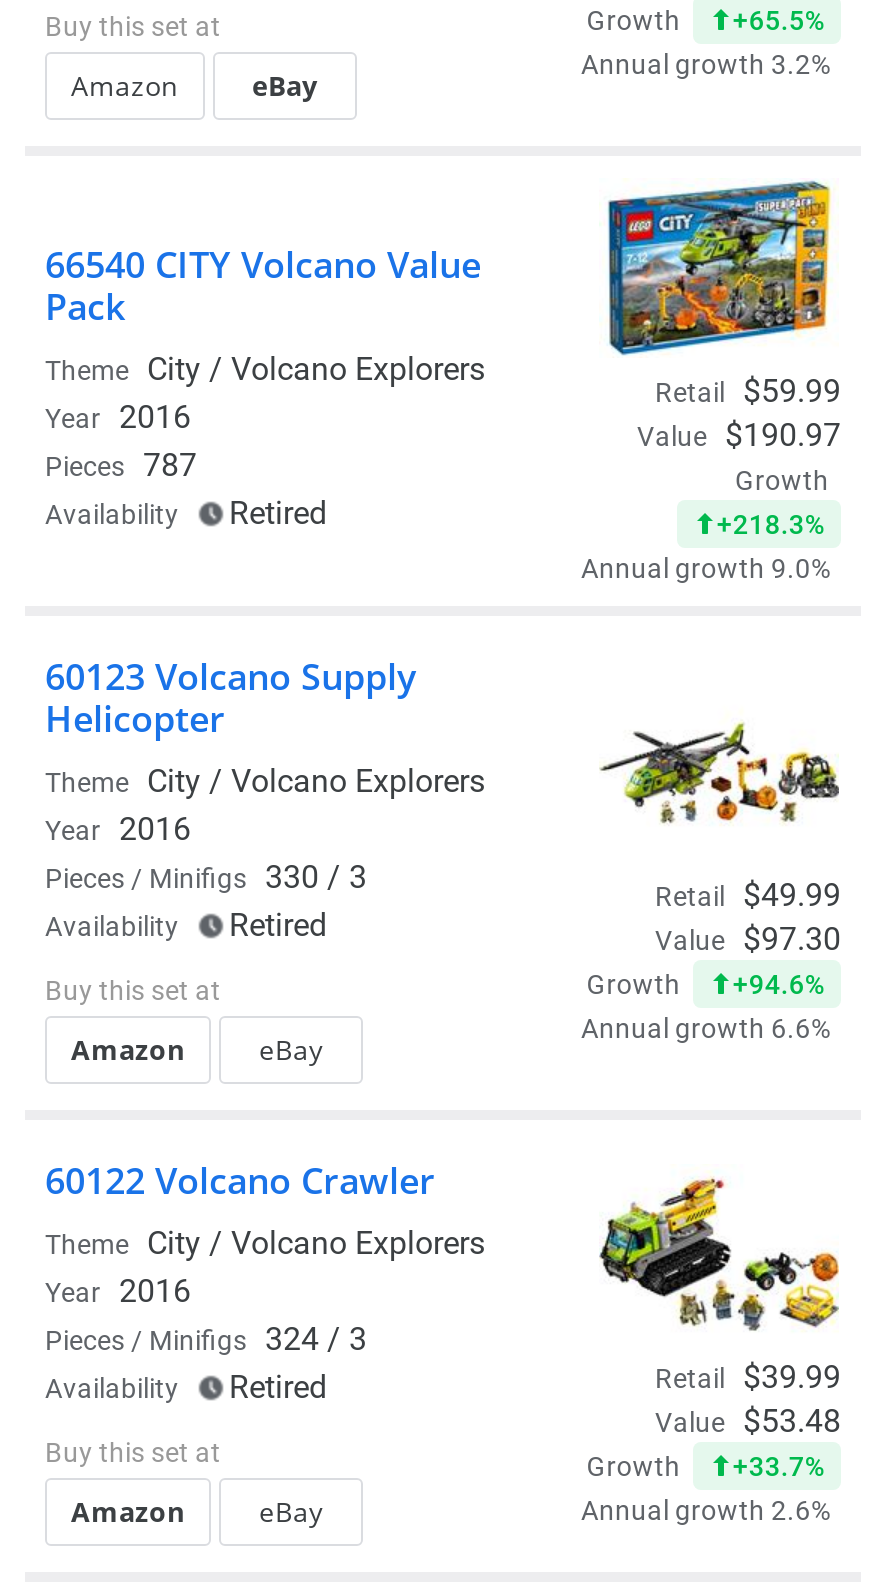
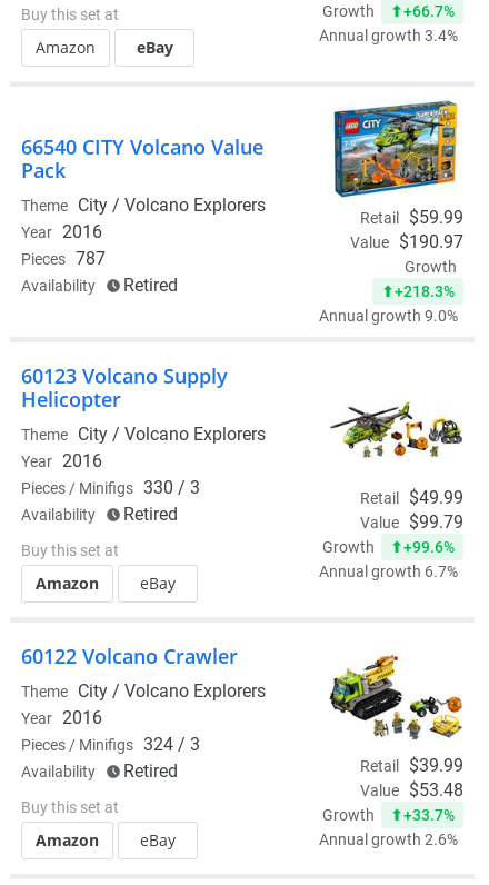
[586,4,825,37] Growth +65.5% -> [322,2,454,20] Growth +66.7%
[581,49,831,81] Annual growth 3.2% -> [319,27,458,45] Annual growth 3.4%
[655,921,841,959] Value $97.30 -> [360,512,463,533] Value $99.79
[586,968,825,1001] Growth +94.6% -> [322,538,454,556] Growth +99.6%
[581,1013,831,1045] Annual growth 6.6% -> [319,563,458,581] Annual growth 6.7%

